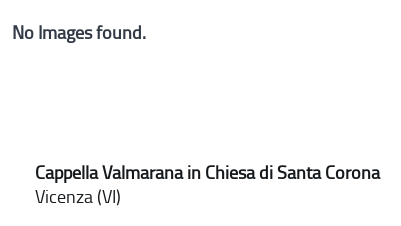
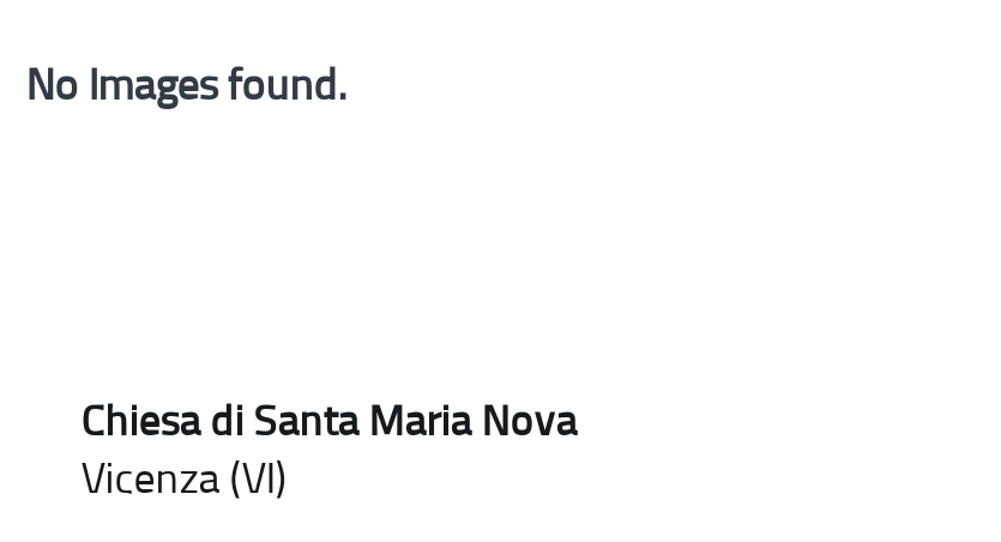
[35,163,380,183] Cappella Valmarana in Chiesa di Santa Corona -> [81,398,577,446] Chiesa di Santa Maria Nova

